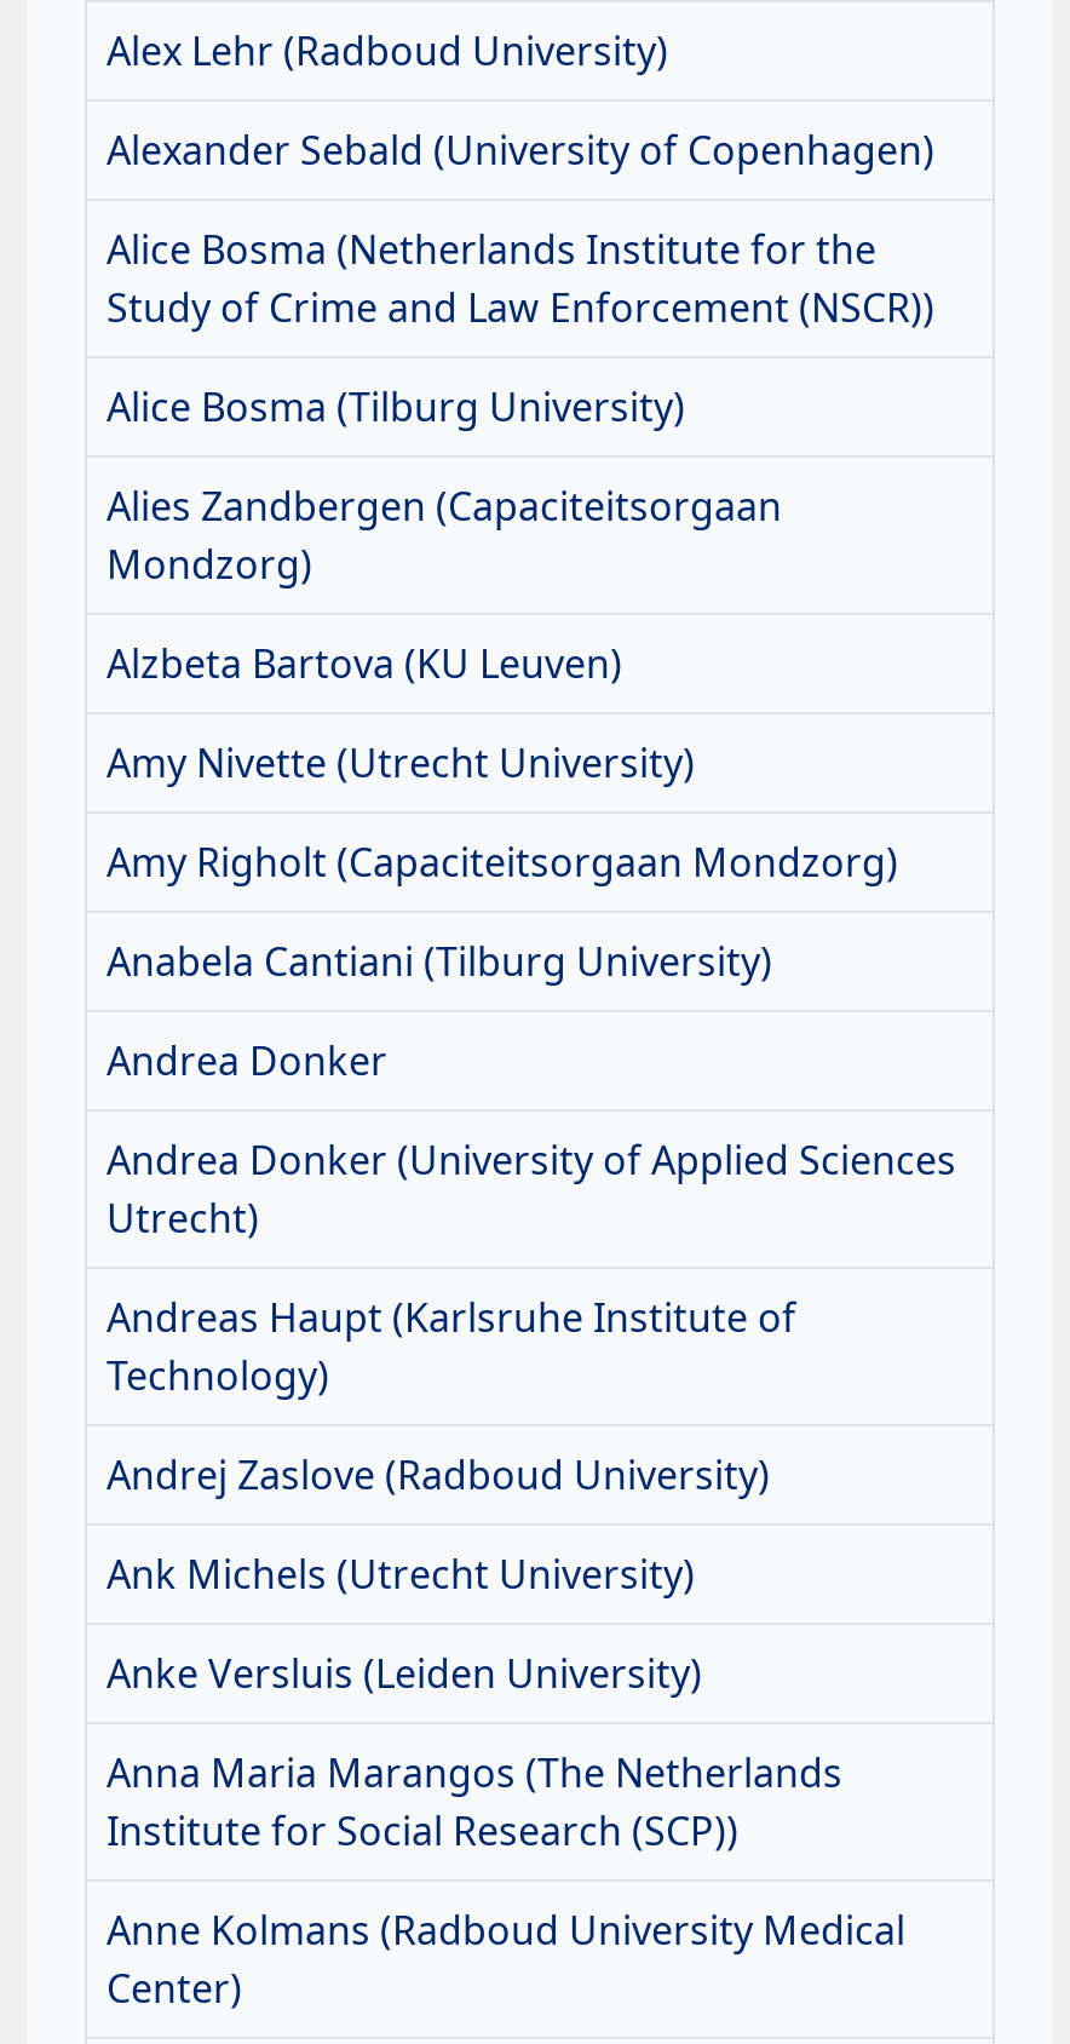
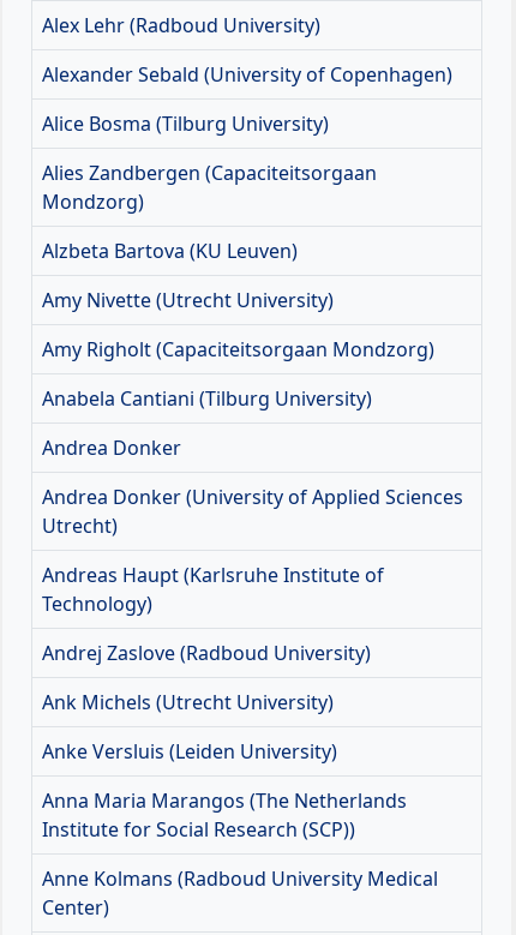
[107,223,934,334] Alice Bosma (Netherlands Institute for the | Study of Crime and Law Enforcement (NSCR)) -> none

